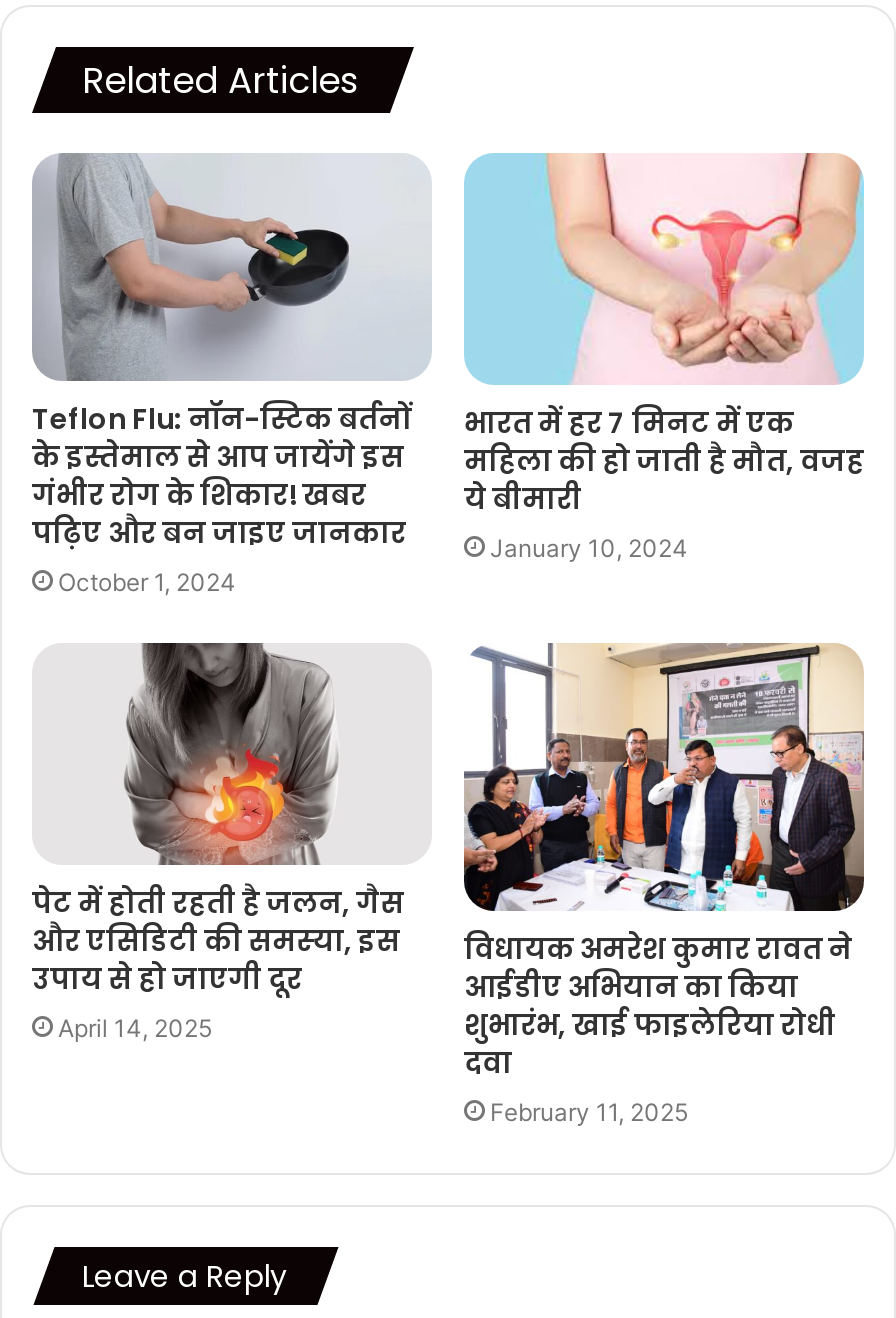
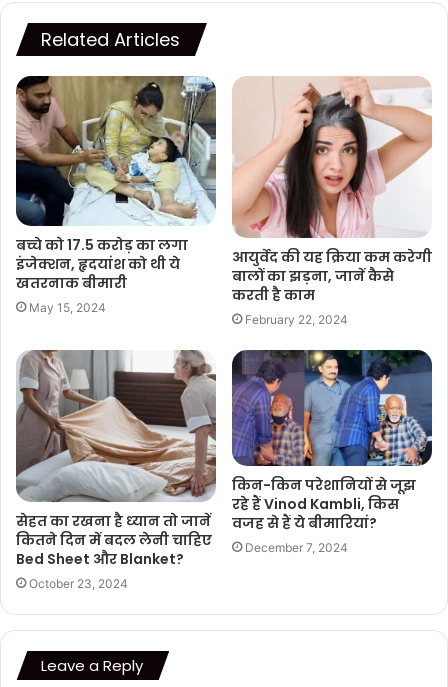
[32,153,432,385] [image] -> [16,75,217,192] [image]
[464,153,864,389] [image] -> [232,76,432,194] [image]
[32,399,410,597] Teflon Flu: नॉन-स्टिक बर्तनों | के इस्तेमाल से आप जायेंगे इस | गंभीर रोग के शिकार! खबर | पढ़िए और बन जाइए जानकार | October 1, 2024 -> [16,235,188,315] बच्चे को 17.5 करोड़ का लगा | इंजेक्शन, हृदयांश को थी ये | खतरनाक बीमारी | May 15, 2024
[464,403,864,563] भारत में हर 7 मिनट में एक | महिला की हो जाती है मौत, वजह | ये बीमारी | January 10, 2024 -> [232,247,432,327] आयुर्वेद की यह क्रिया कम करेगी | बालों का झड़ना, जानें कैसे | करती है काम | February 22, 2024
[32,641,432,869] [image] -> [16,349,217,434] [image]
[462,641,866,1126] [image] | विधायक अमरेश कुमार रावत ने | आईडीए अभियान का किया | शुभारंभ, खाई फाइलेरिया रोधी | दवा | February 11, 2025 -> [231,349,433,555] [image] | किन-किन परेशानियों से जूझ | रहे हैं Vinod Kambli, किस | वजह से हैं ये बीमारियां? | December 7, 2024
[32,884,404,1044] पेट में होती रहती है जलन, गैस | और एसिडिटी की समस्‍या, इस | उपाय से हो जाएगी दूर | April 14, 2025 -> [16,511,212,591] सेहत का रखना है ध्‍यान तो जानें | कितने दिन में बदल लेनी चाहिए | Bed Sheet और Blanket? | October 23, 2024

